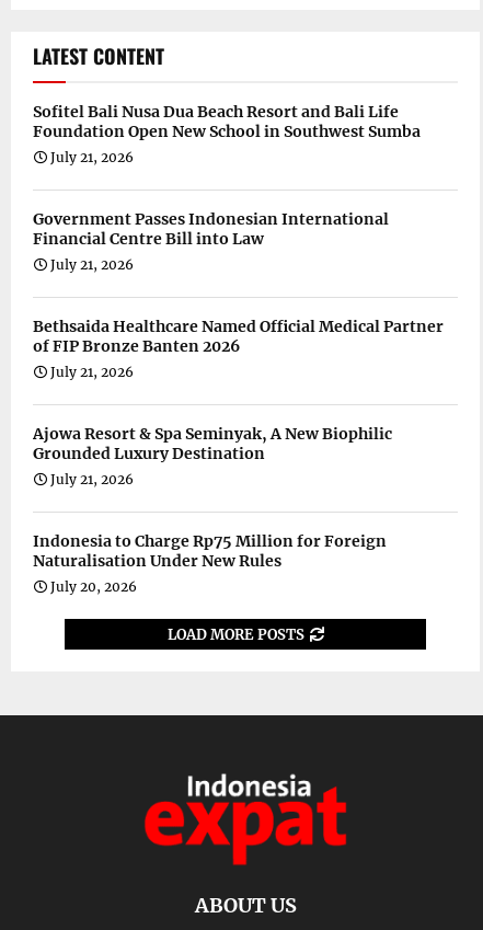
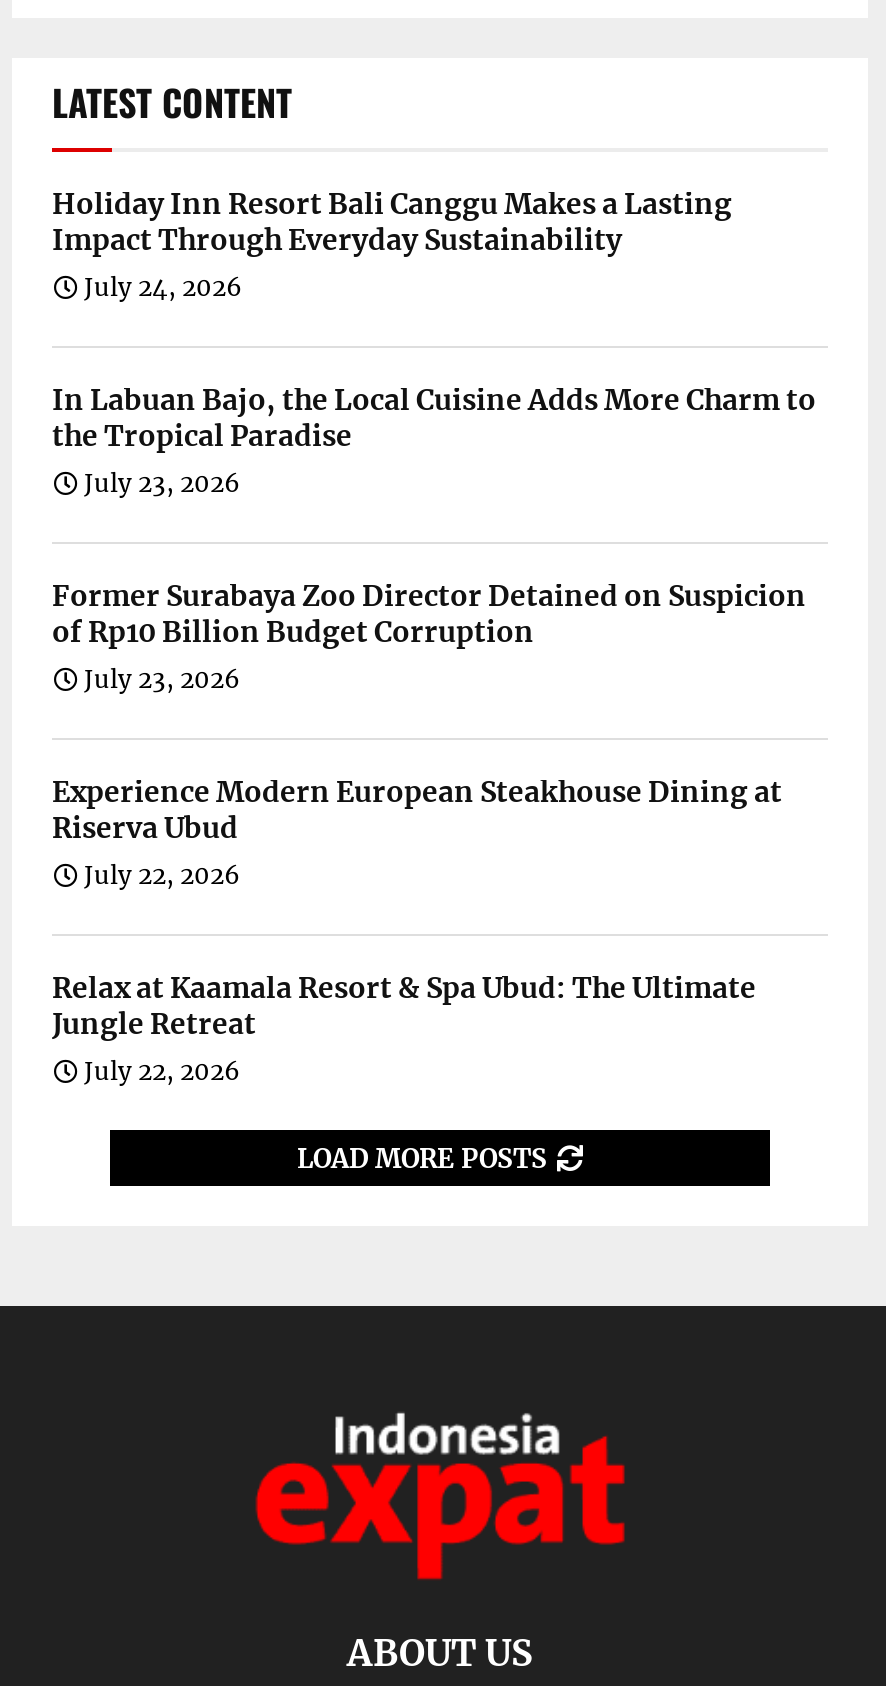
[33,102,421,165] Sofitel Bali Nusa Dua Beach Resort and Bali Life | Foundation Open New School in Southwest Sumba | July 21, 2026 -> [52,186,732,302] Holiday Inn Resort Bali Canggu Makes a Lasting | Impact Through Everyday Sustainability | July 24, 2026
[33,209,389,273] Government Passes Indonesian International | Financial Centre Bill into Law | July 21, 2026 -> [52,382,816,498] In Labuan Bajo, the Local Cuisine Adds More Charm to | the Tropical Paradise | July 23, 2026
[33,316,444,380] Bethsaida Healthcare Named Official Medical Partner | of FIP Bronze Banten 2026 | July 21, 2026 -> [52,578,806,694] Former Surabaya Zoo Director Detained on Suspicion | of Rp10 Billion Budget Corruption | July 23, 2026
[33,424,392,487] Ajowa Resort & Spa Seminyak, A New Biophilic | Grounded Luxury Destination | July 21, 2026 -> [52,774,782,890] Experience Modern European Steakhouse Dining at | Riserva Ubud | July 22, 2026
[33,531,387,595] Indonesia to Charge Rp75 Million for Foreign | Naturalisation Under New Rules | July 20, 2026 -> [52,970,756,1086] Relax at Kaamala Resort & Spa Ubud: The Ultimate | Jungle Retreat | July 22, 2026

